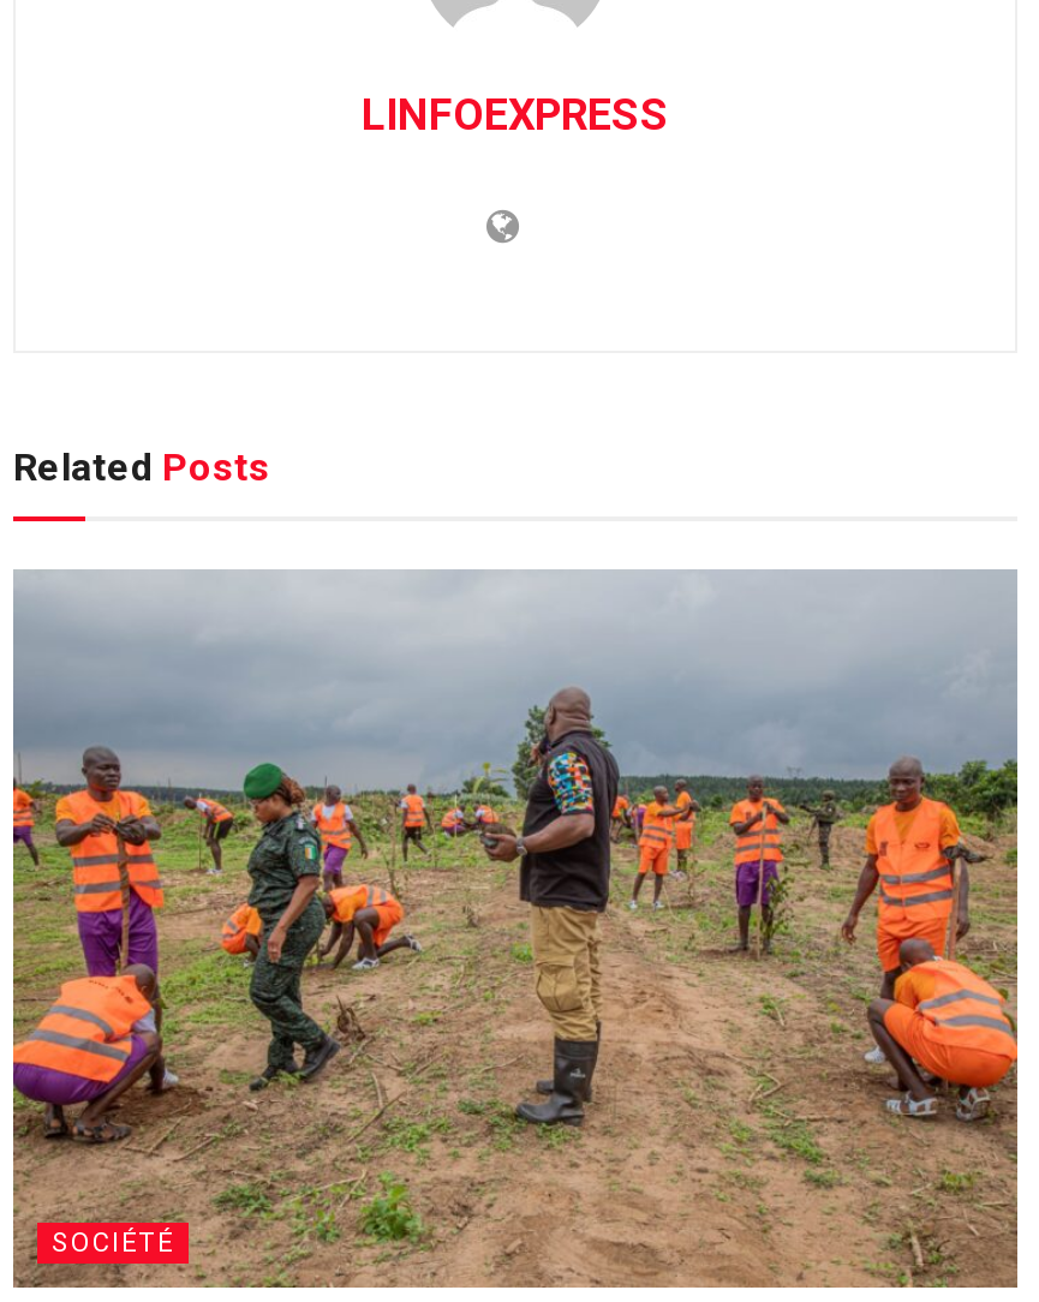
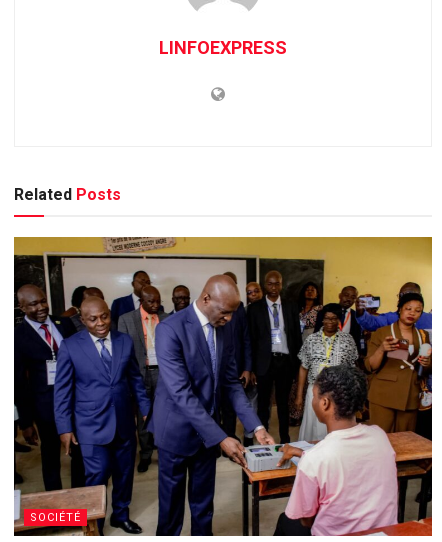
[11,569,1020,1290] [image] -> [13,236,433,537] [image]

